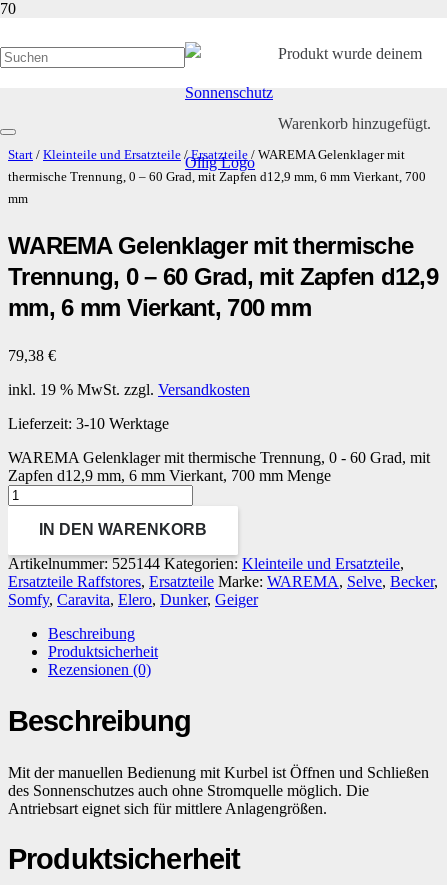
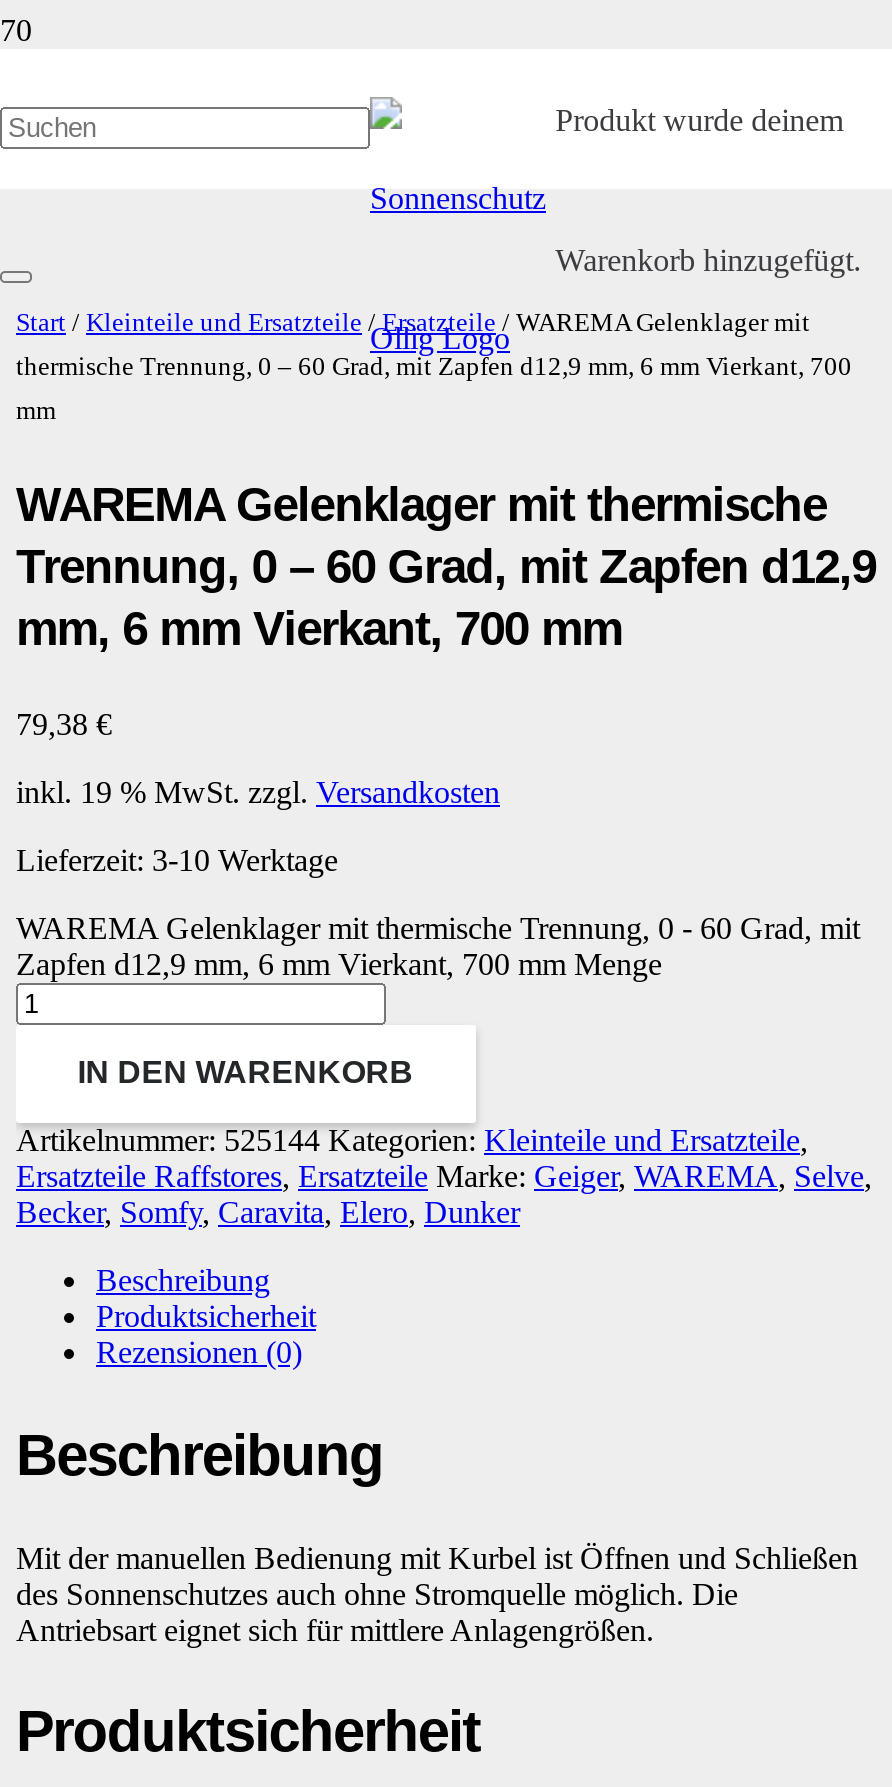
[8,573,438,608] Ersatzteile Raffstores, Ersatzteile Marke: WAREMA, Selve, Becker, | Somfy, Caravita, Elero, Dunker, Geiger -> [16,1158,872,1228] Ersatzteile Raffstores, Ersatzteile Marke: Geiger, WAREMA, Selve, | Becker, Somfy, Caravita, Elero, Dunker

